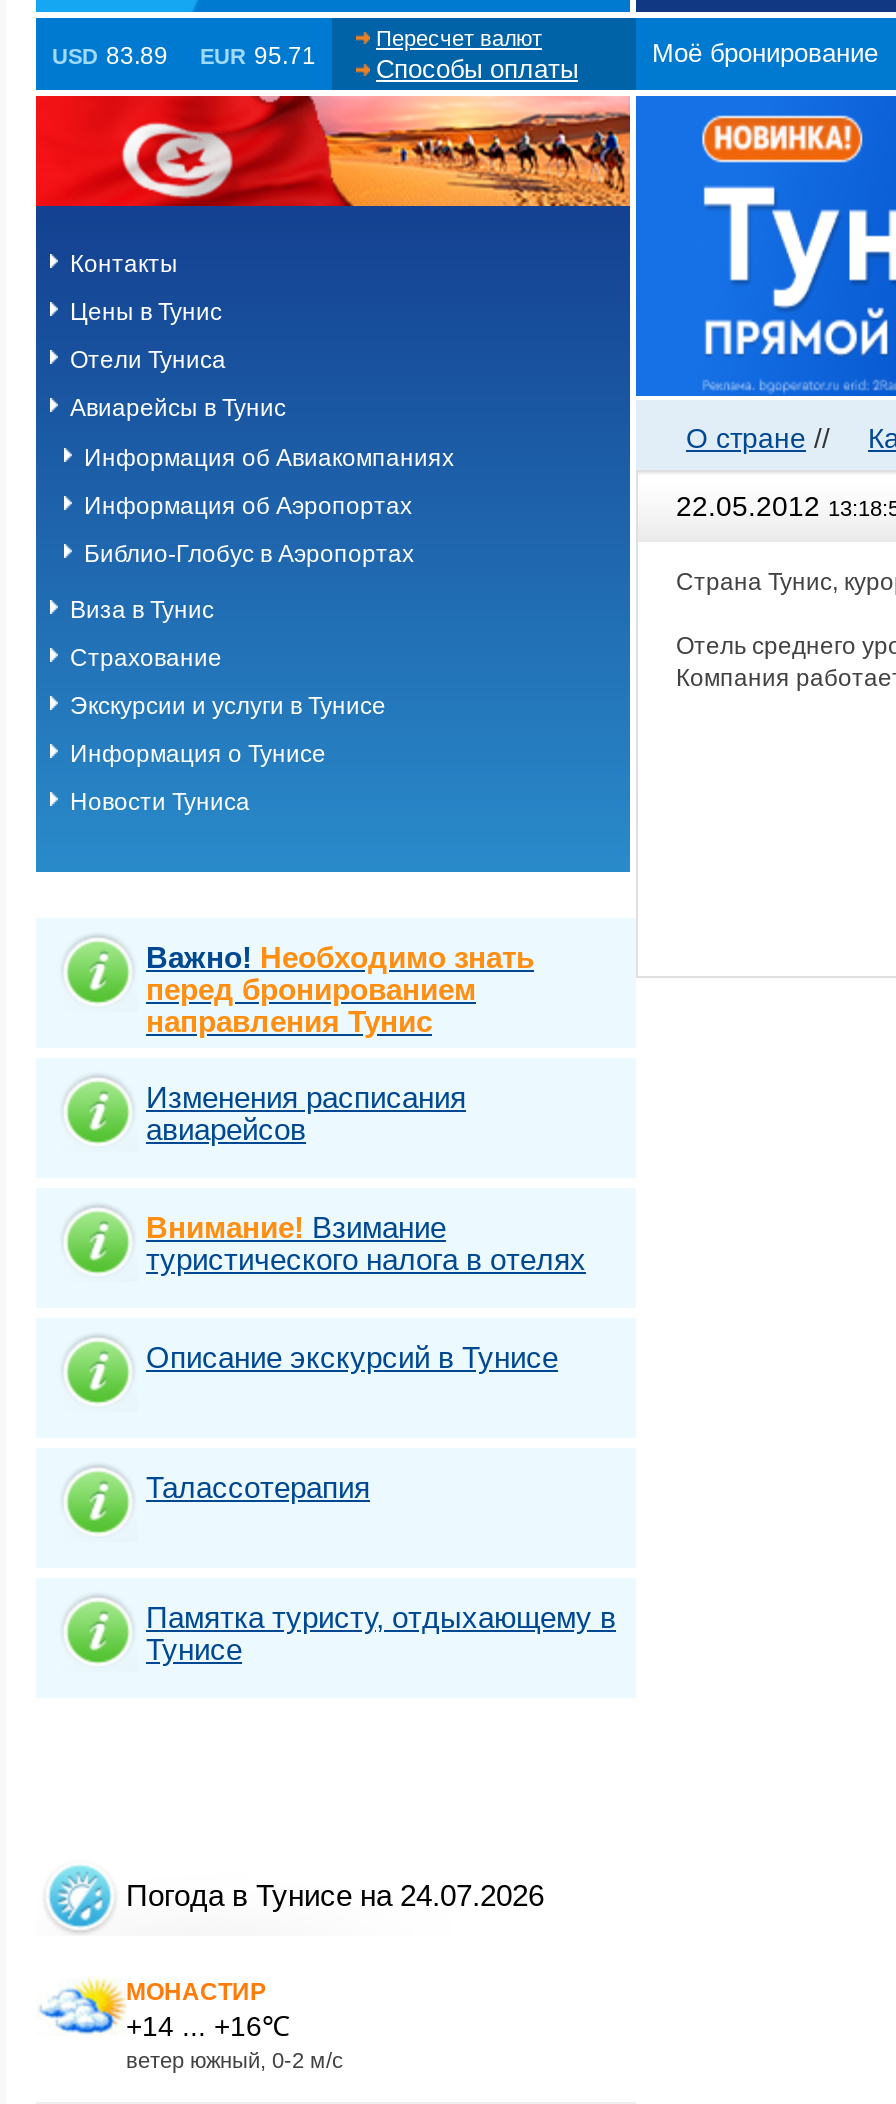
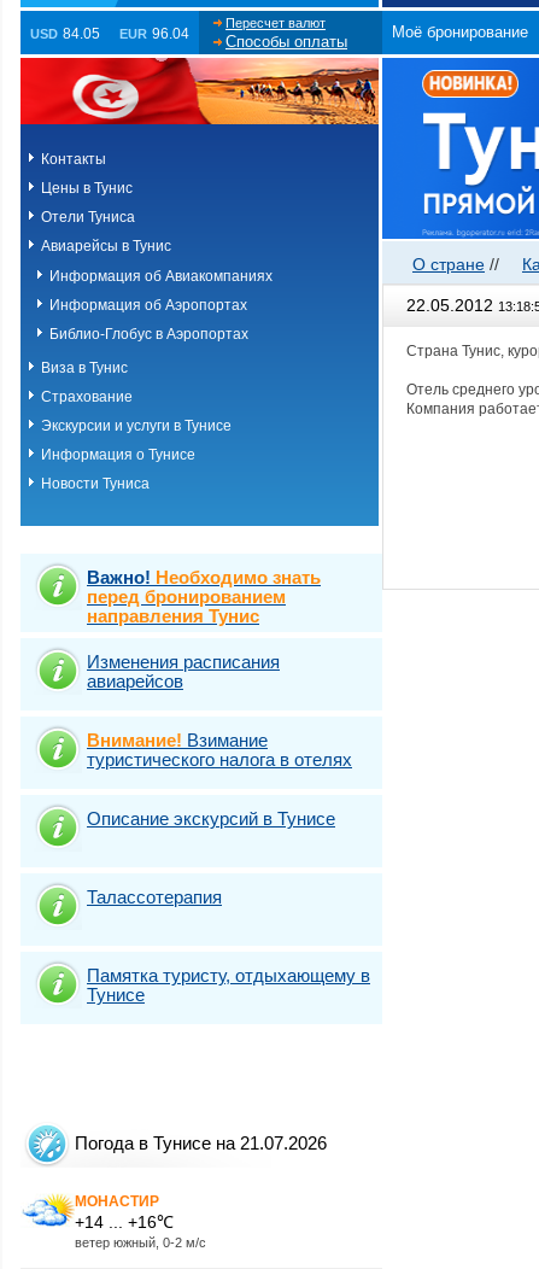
[52,42,168,70] USD 83.89 -> [30,25,100,42] USD 84.05
[200,42,316,70] EUR 95.71 -> [119,25,189,42] EUR 96.04
[126,1878,544,1912] Погода в Тунисе на 24.07.2026 -> [75,1133,327,1153] Погода в Тунисе на 21.07.2026

